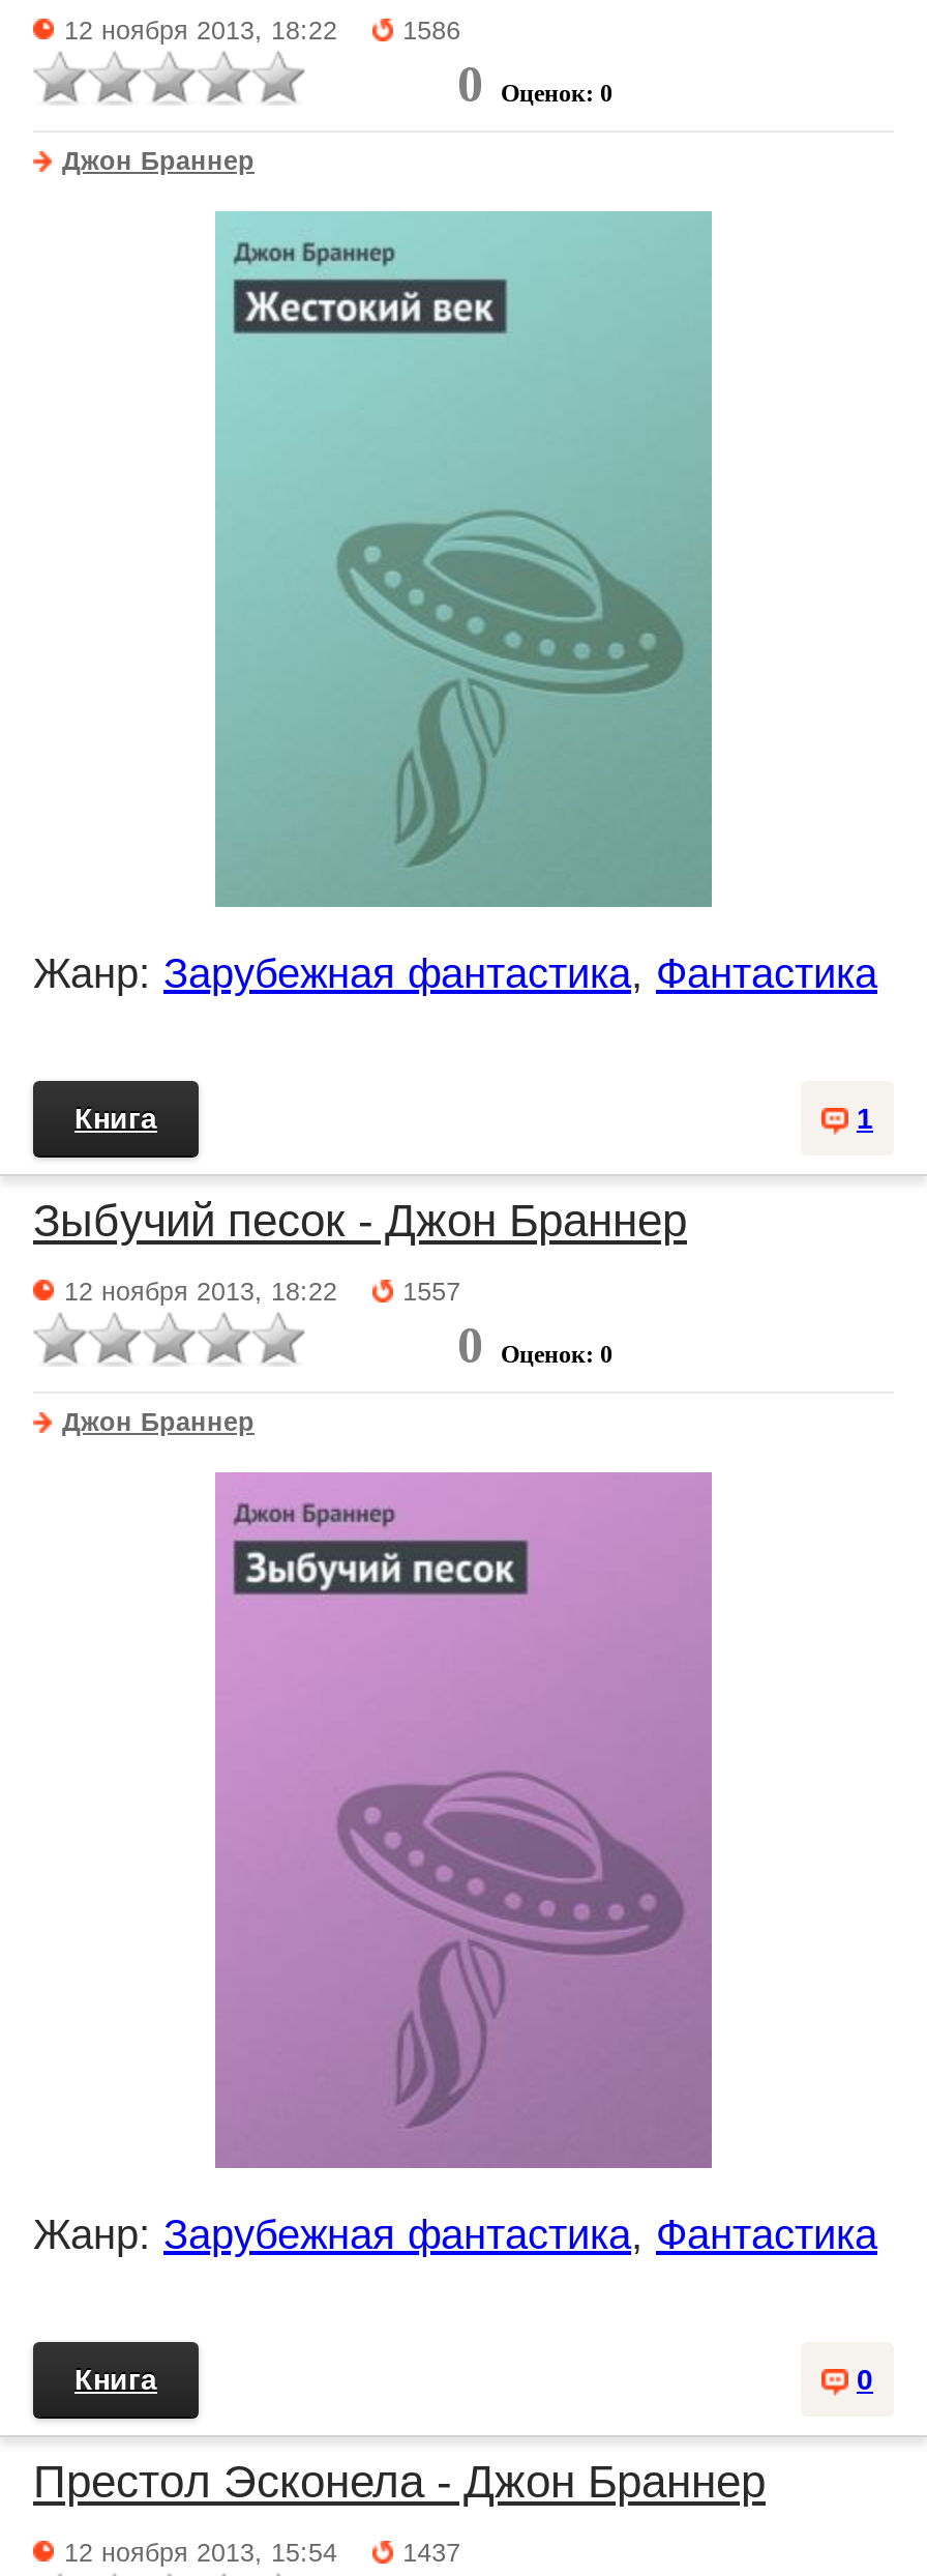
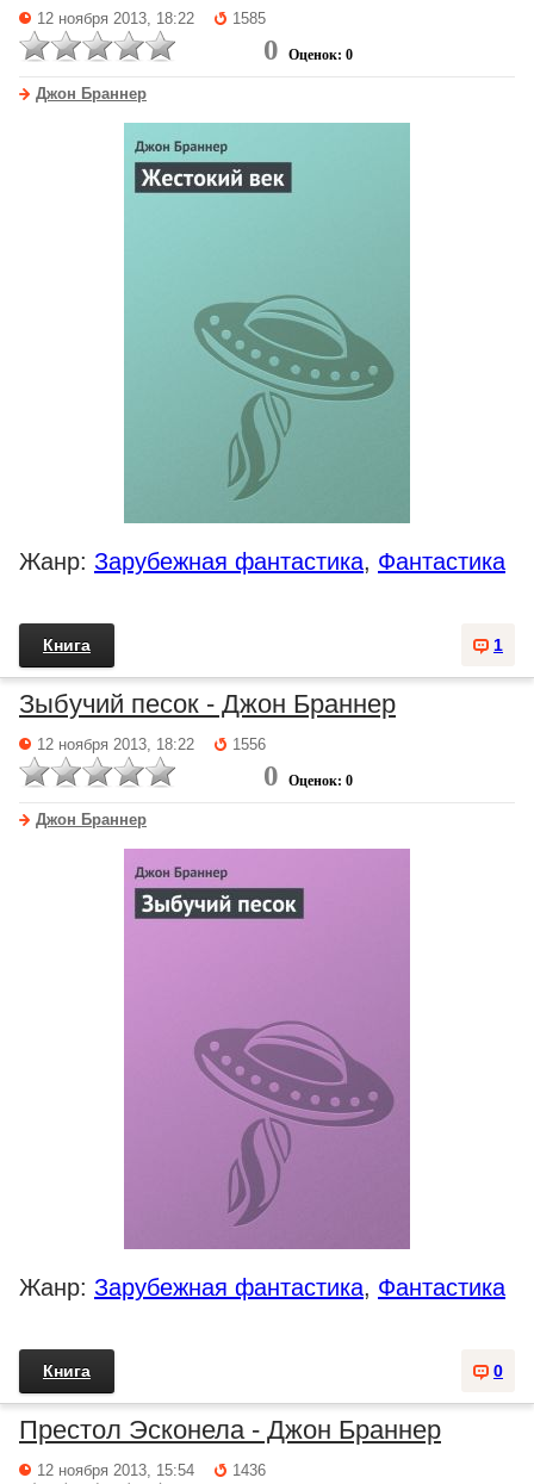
[403,17,461,46] 1586 -> [232,11,265,27] 1585
[403,1278,461,1307] 1557 -> [232,737,265,753] 1556
[403,2539,461,2568] 1437 -> [232,1463,265,1479] 1436

